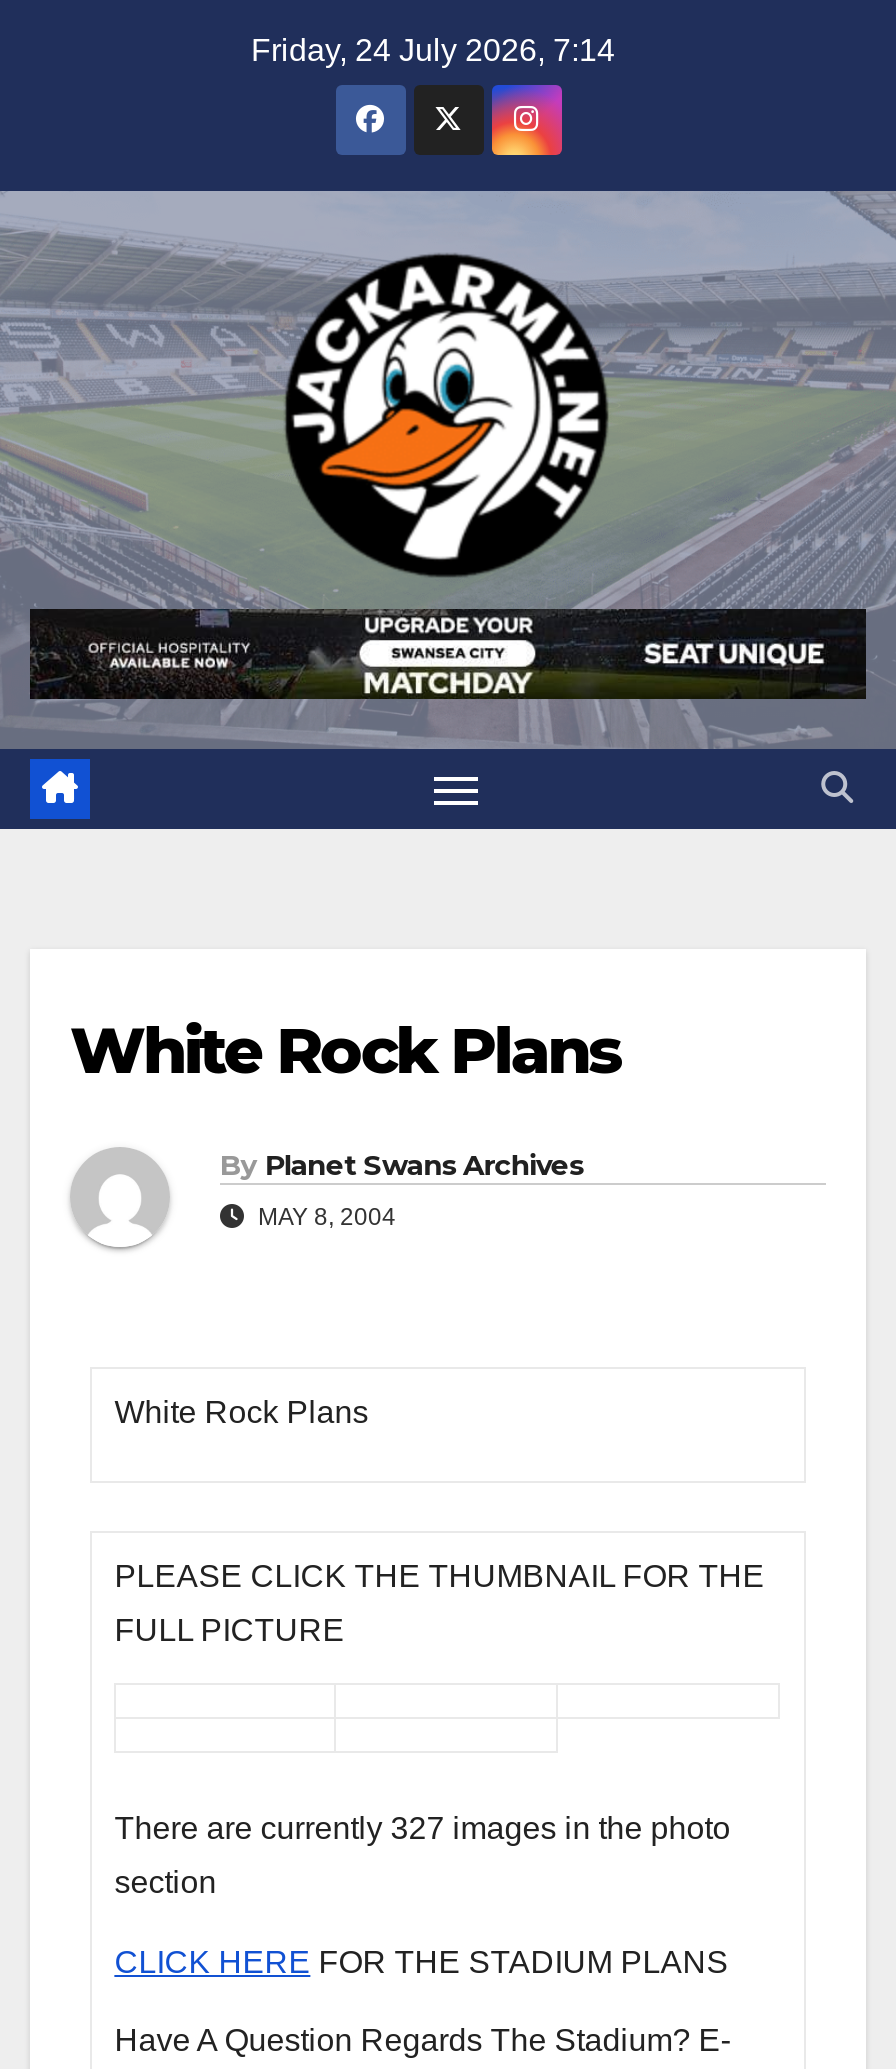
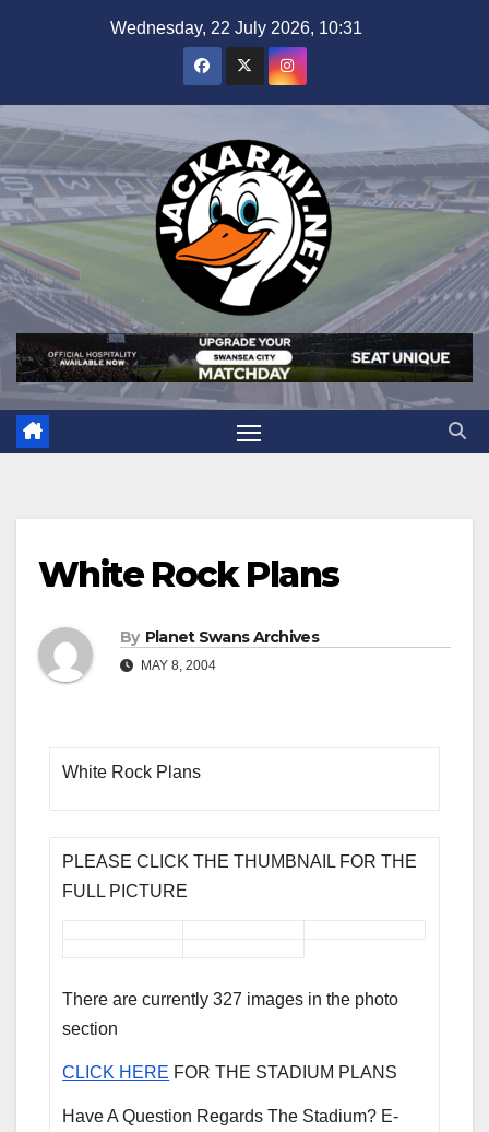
[251,33,615,67] Friday, 24 July 2026, 7:14 -> [110,19,362,37] Wednesday, 22 July 2026, 10:31

